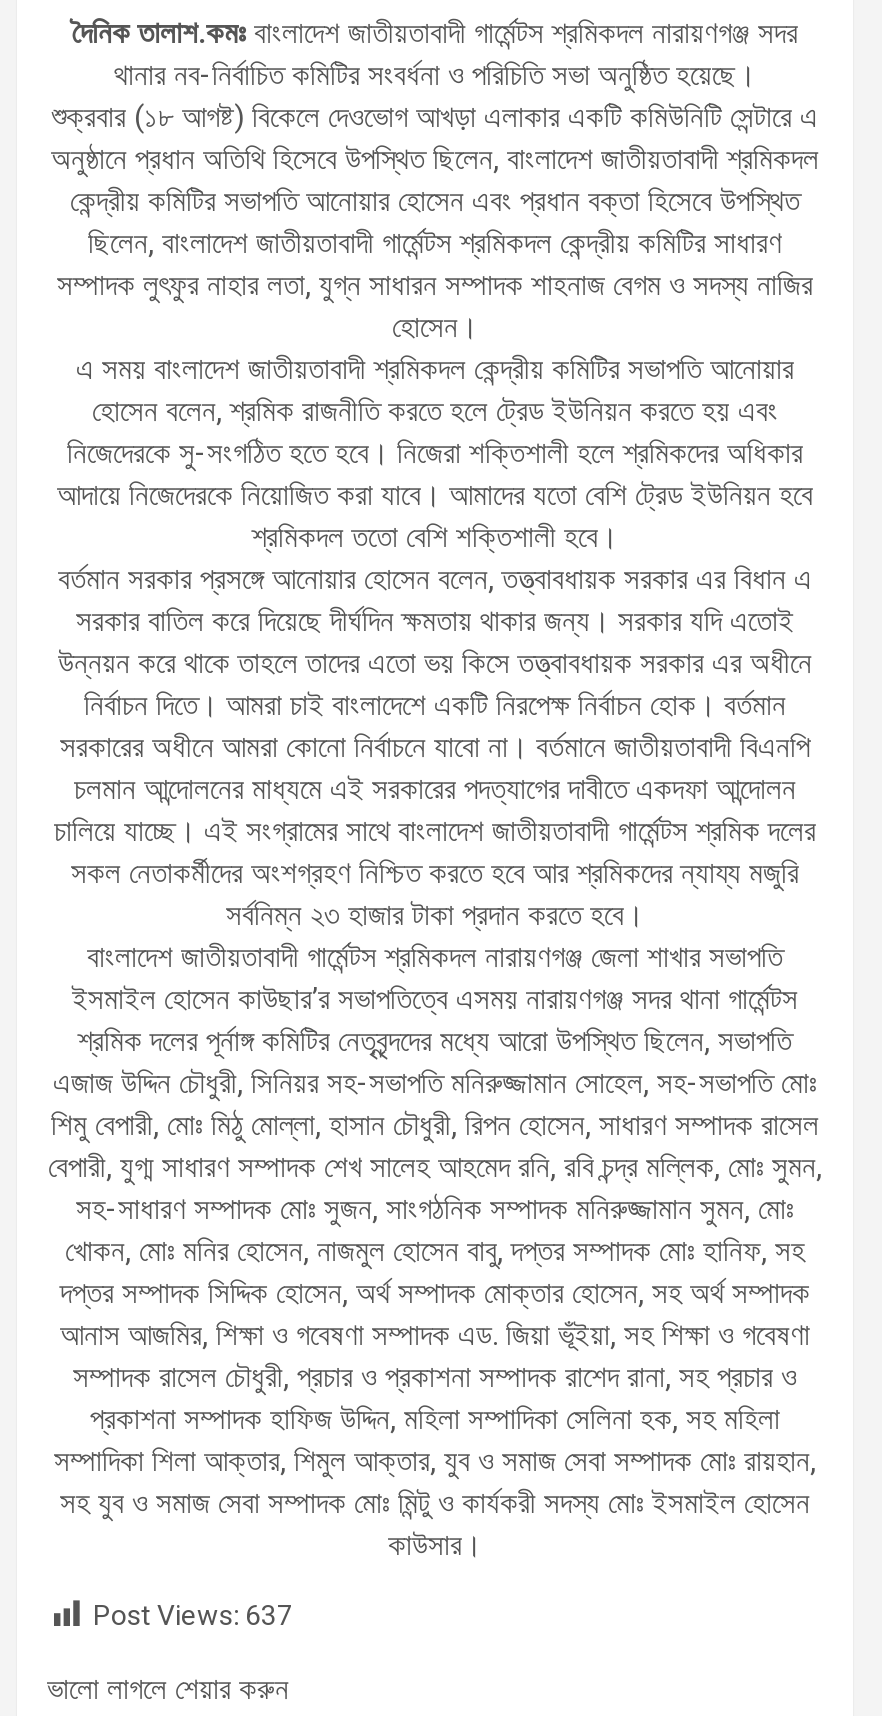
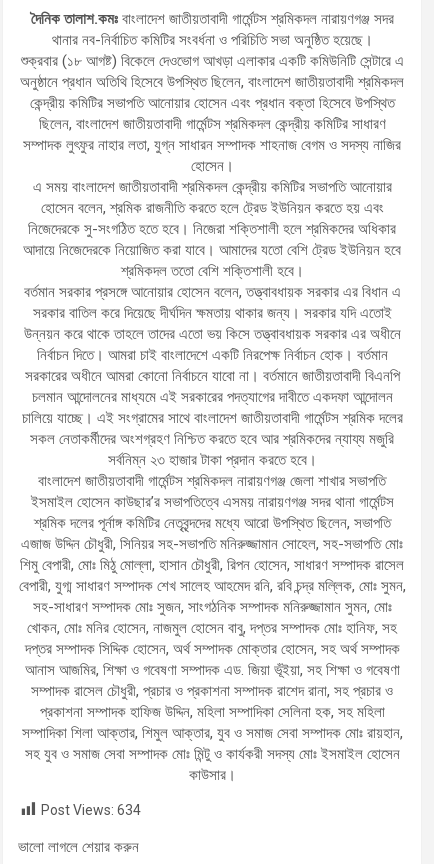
[93,1598,293,1630] Post Views: 637 -> [41,802,141,818] Post Views: 634

